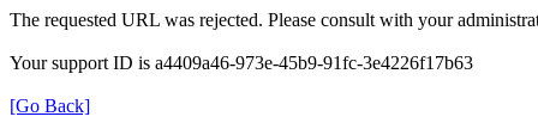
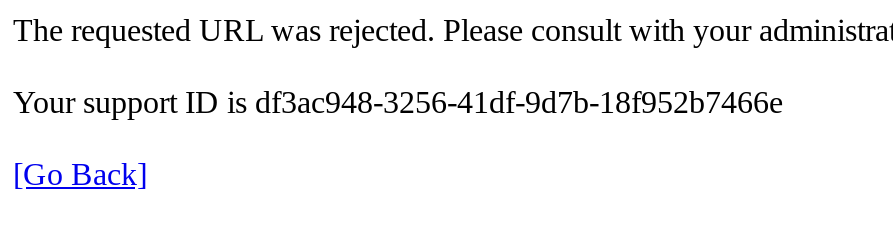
[10,53,473,73] Your support ID is a4409a46-973e-45b9-91fc-3e4226f17b63 -> [13,85,783,119] Your support ID is df3ac948-3256-41df-9d7b-18f952b7466e

